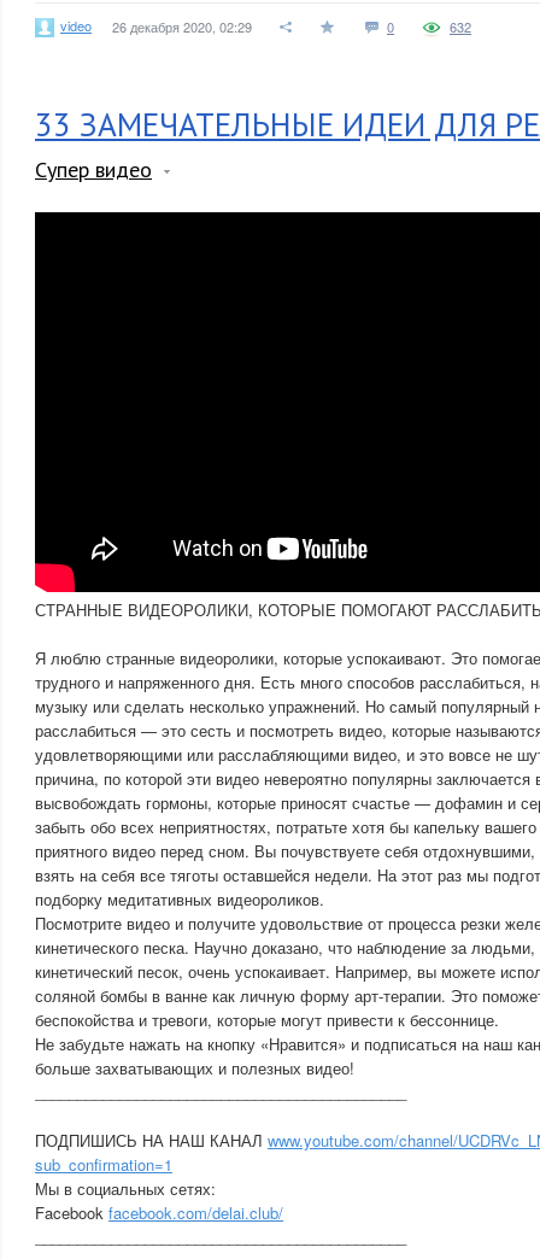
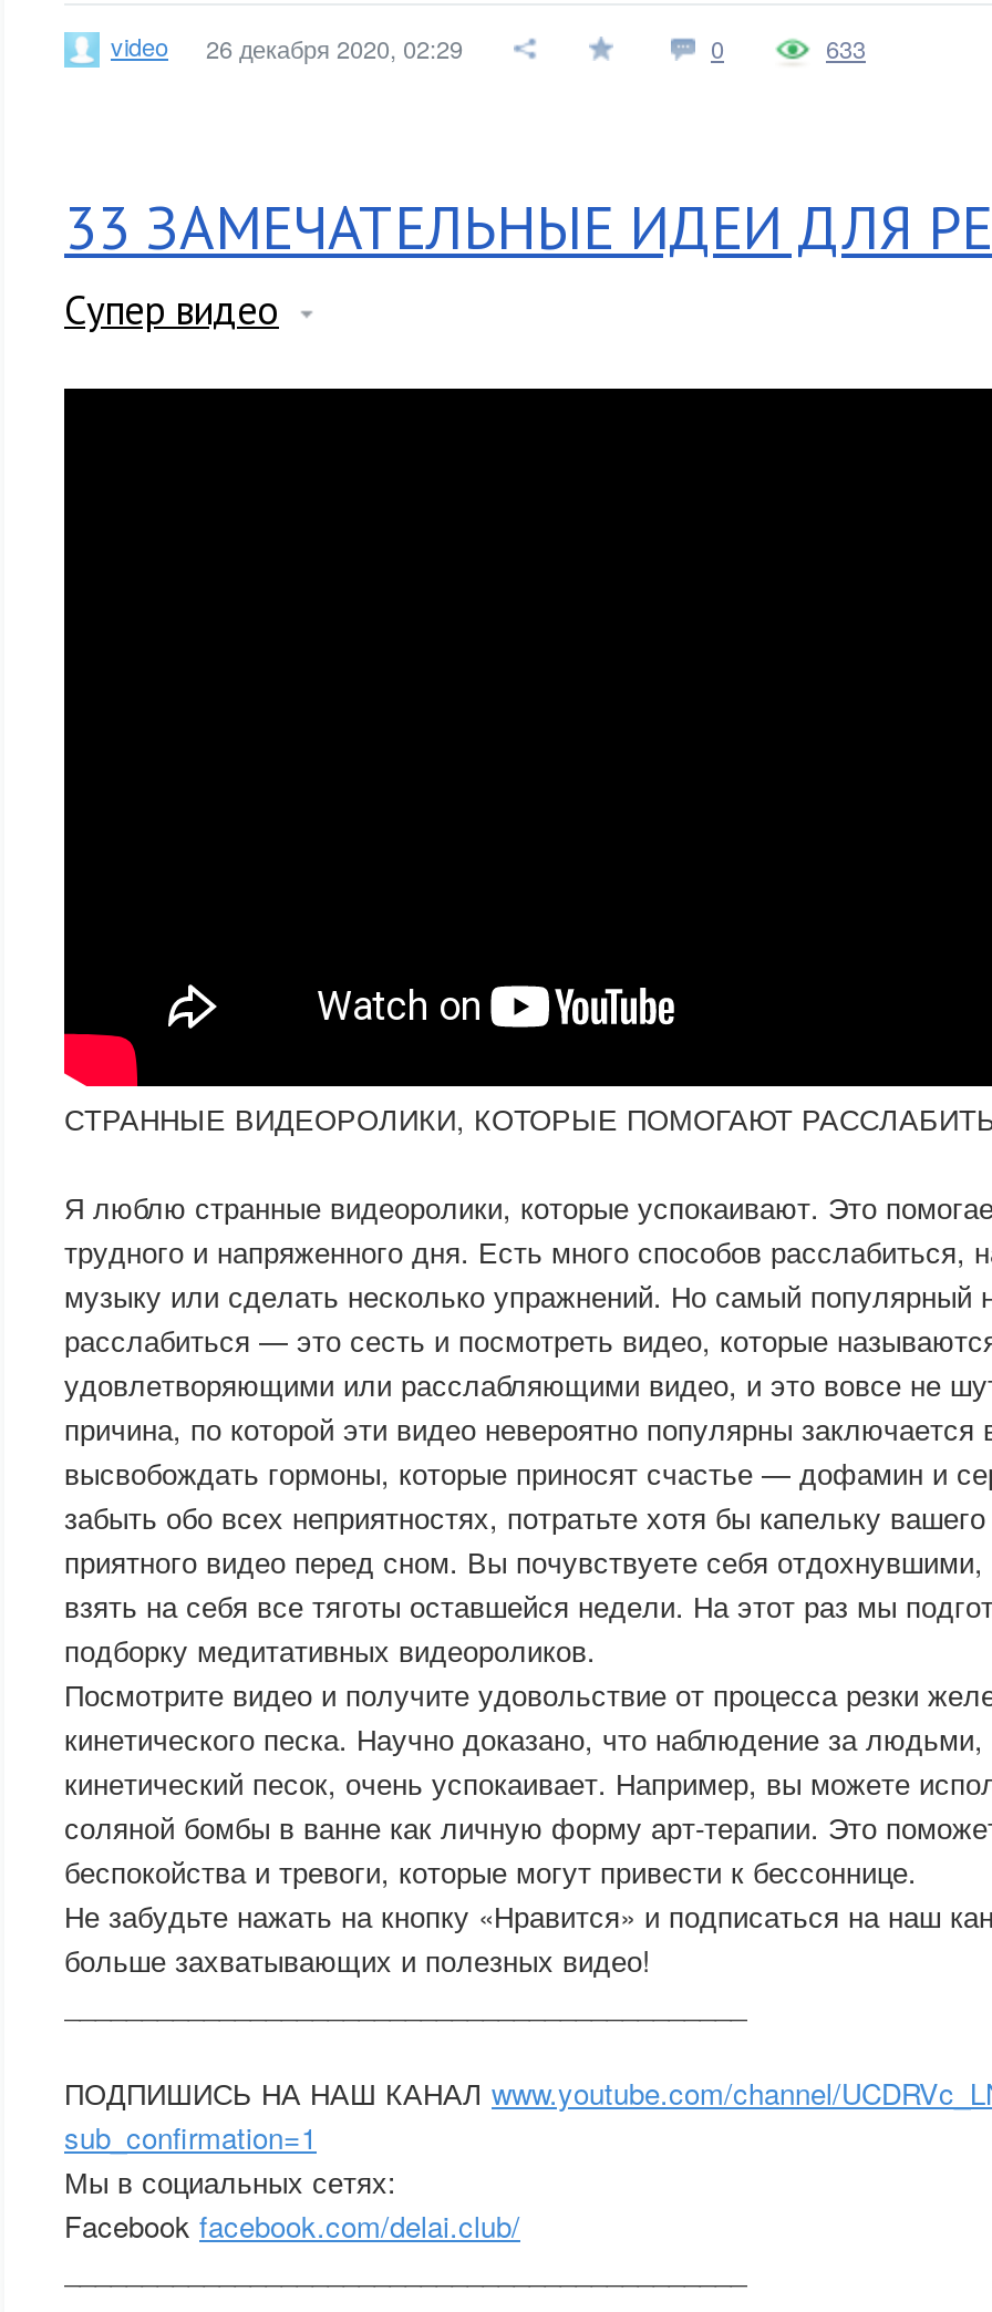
[450,17,471,36] 632 -> [826,30,866,65] 633

